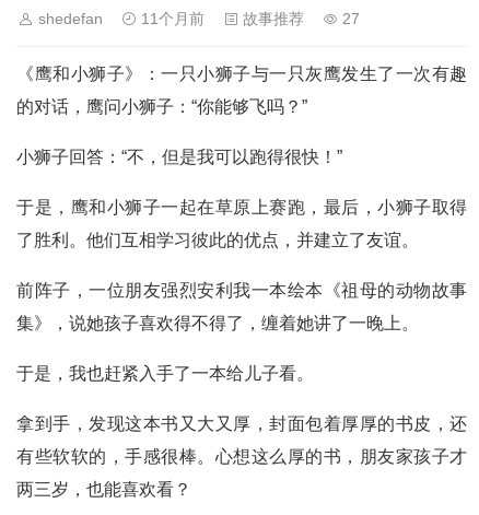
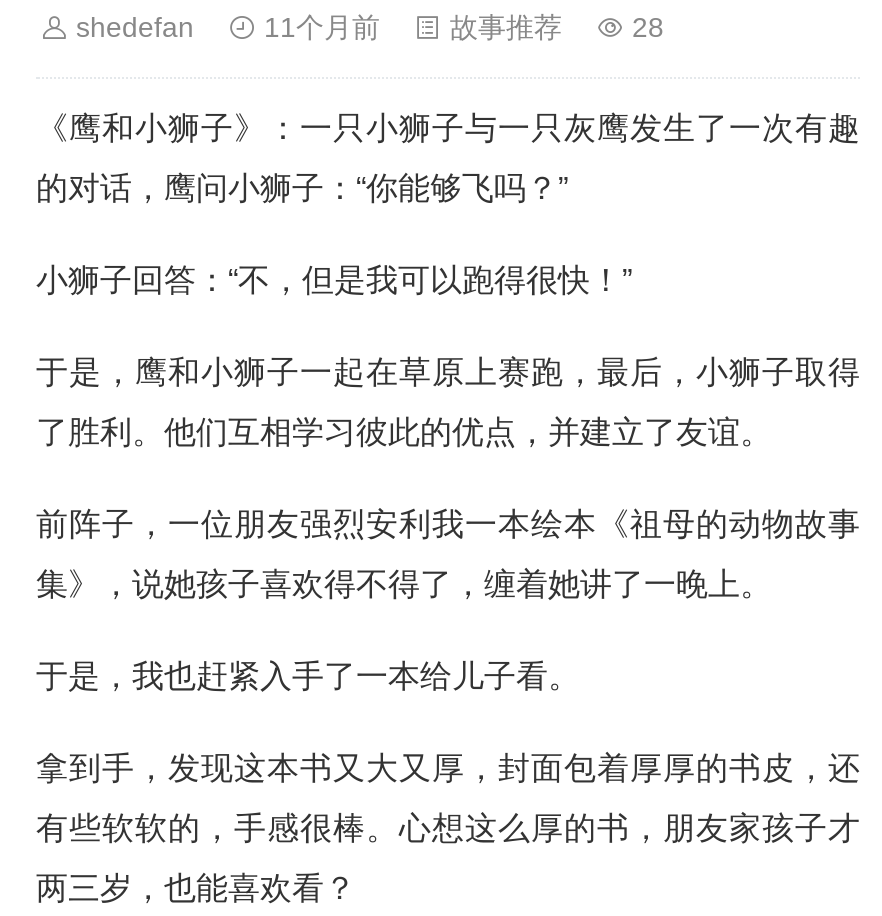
[342,10,360,27] 27 -> [632,11,664,43] 28

